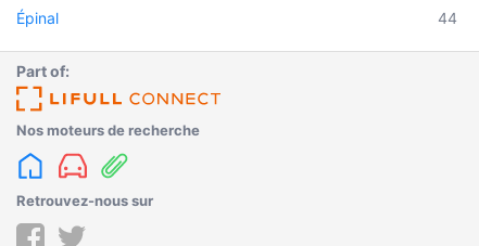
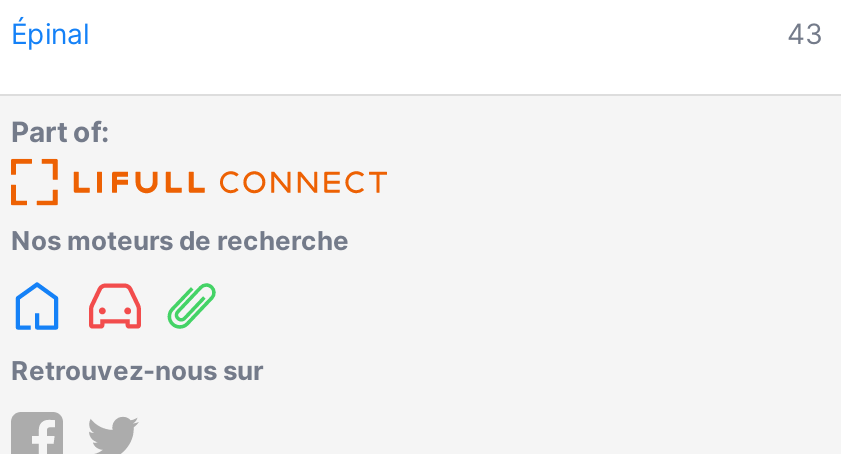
[438,8,457,27] 44 -> [787,15,823,49] 43

